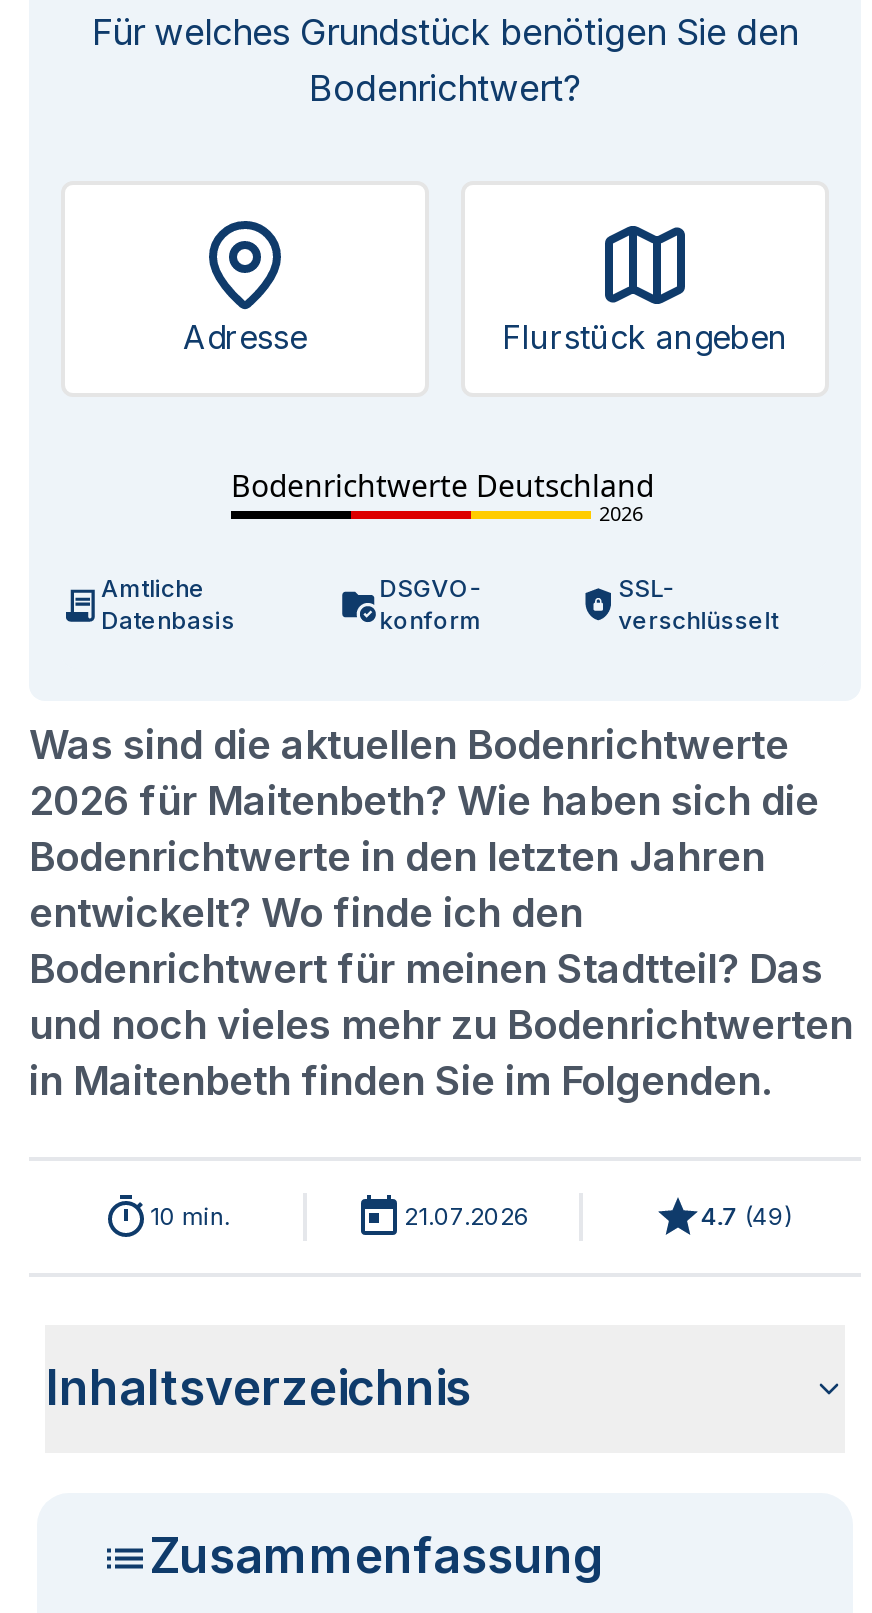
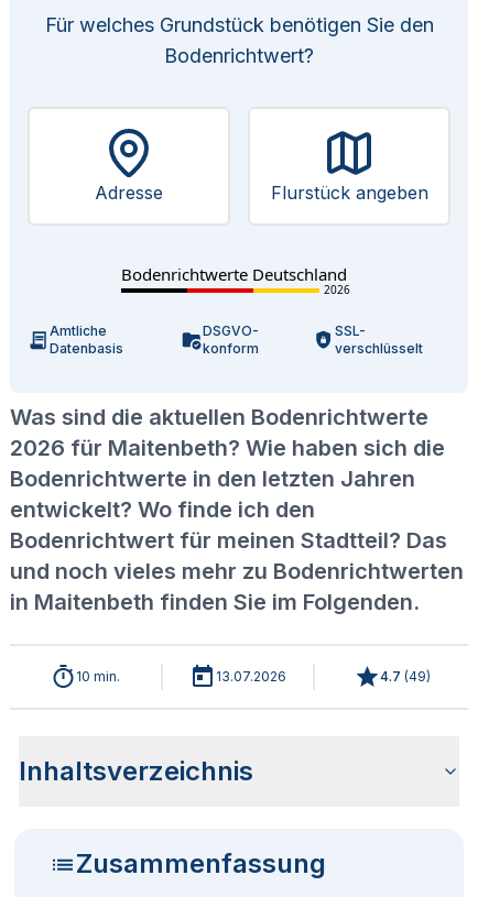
[404,1201,530,1231] 21.07.2026 -> [216,668,286,685] 13.07.2026

